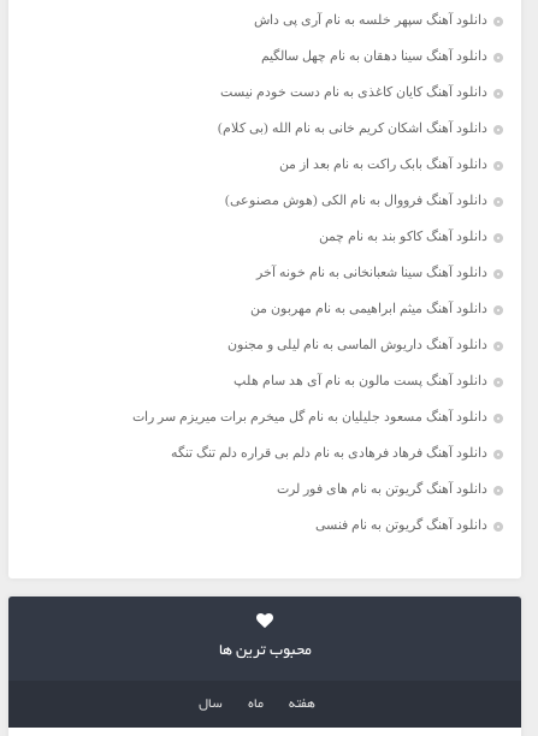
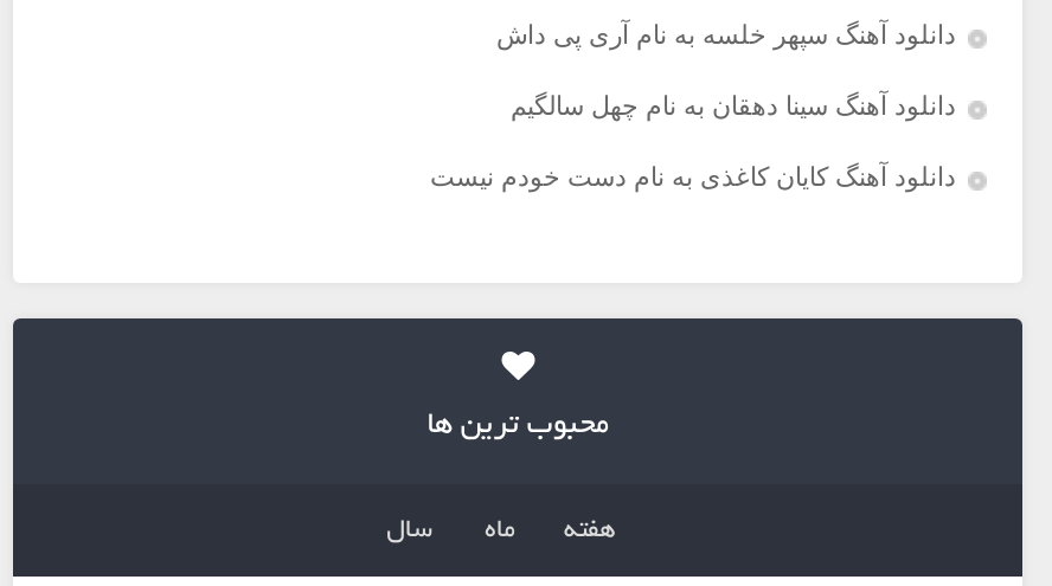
[132,121,487,532] دانلود آهنگ اشکان کریم خانی به نام الله (بی کلام) | دانلود آهنگ بابک راکت به نام بعد از من | دانلود آهنگ فرووال به نام الکی (هوش مصنوعی) | دانلود آهنگ کاکو بند به نام چمن | دانلود آهنگ سینا شعبانخانی به نام خونه آخر | دانلود آهنگ میثم ابراهیمی به نام مهربون من | دانلود آهنگ داریوش الماسی به نام لیلی و مجنون | دانلود آهنگ پست مالون به نام آی هد سام هلپ | دانلود آهنگ مسعود جلیلیان به نام گل میخرم برات میریزم سر رات | دانلود آهنگ فرهاد فرهادی به نام دلم بی قراره دلم تنگ تنگه | دانلود آهنگ گریوتن به نام های فور لرت | دانلود آهنگ گریوتن به نام فنسی -> none

